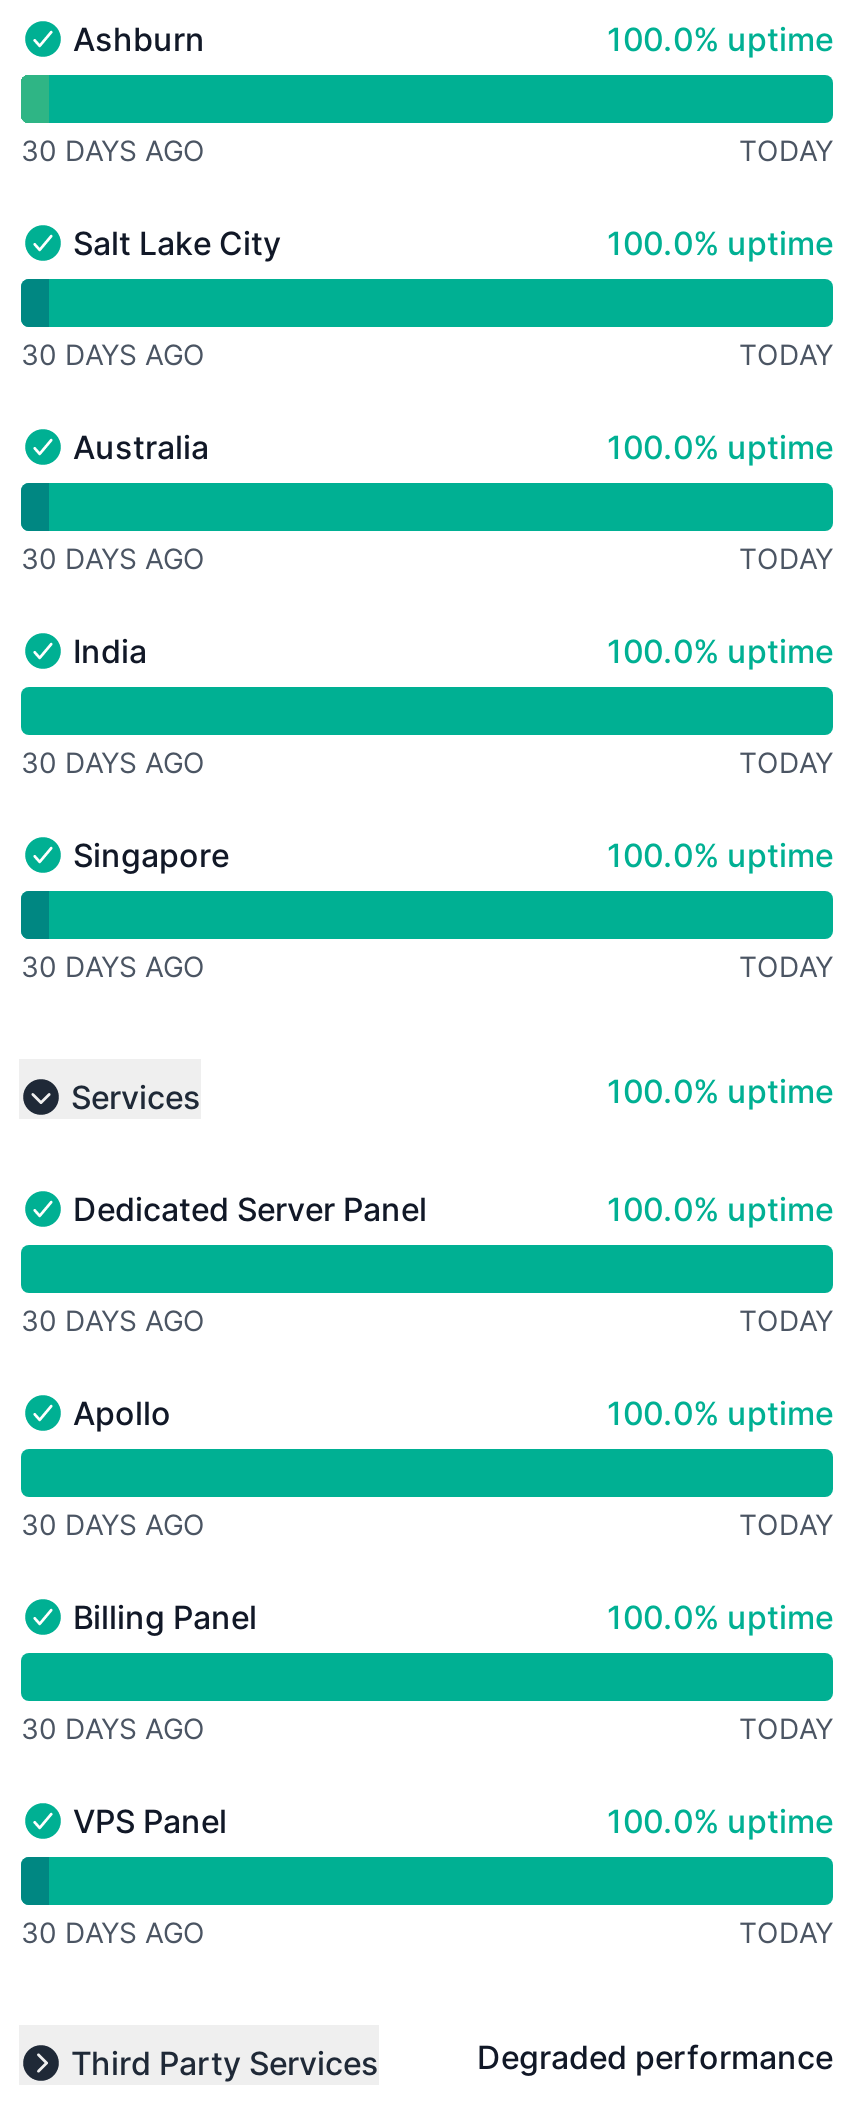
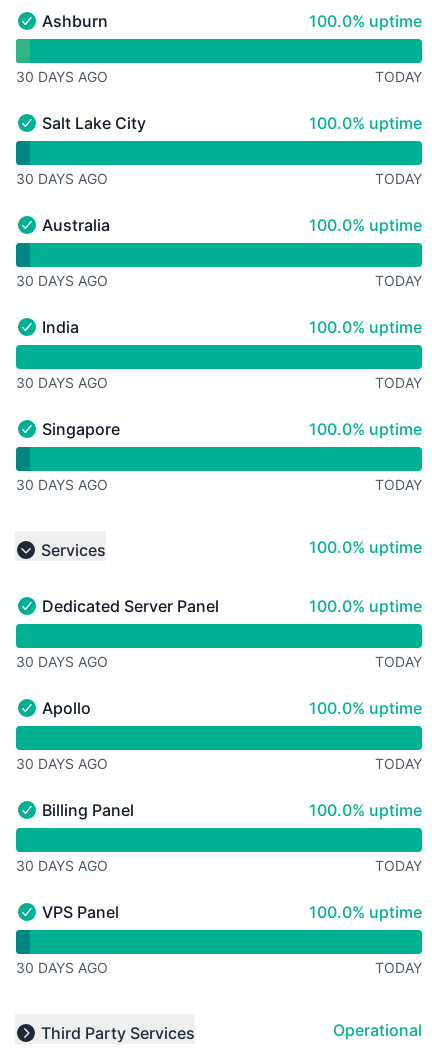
[477,2036,833,2076] Degraded performance -> [333,1019,422,1039] Operational

